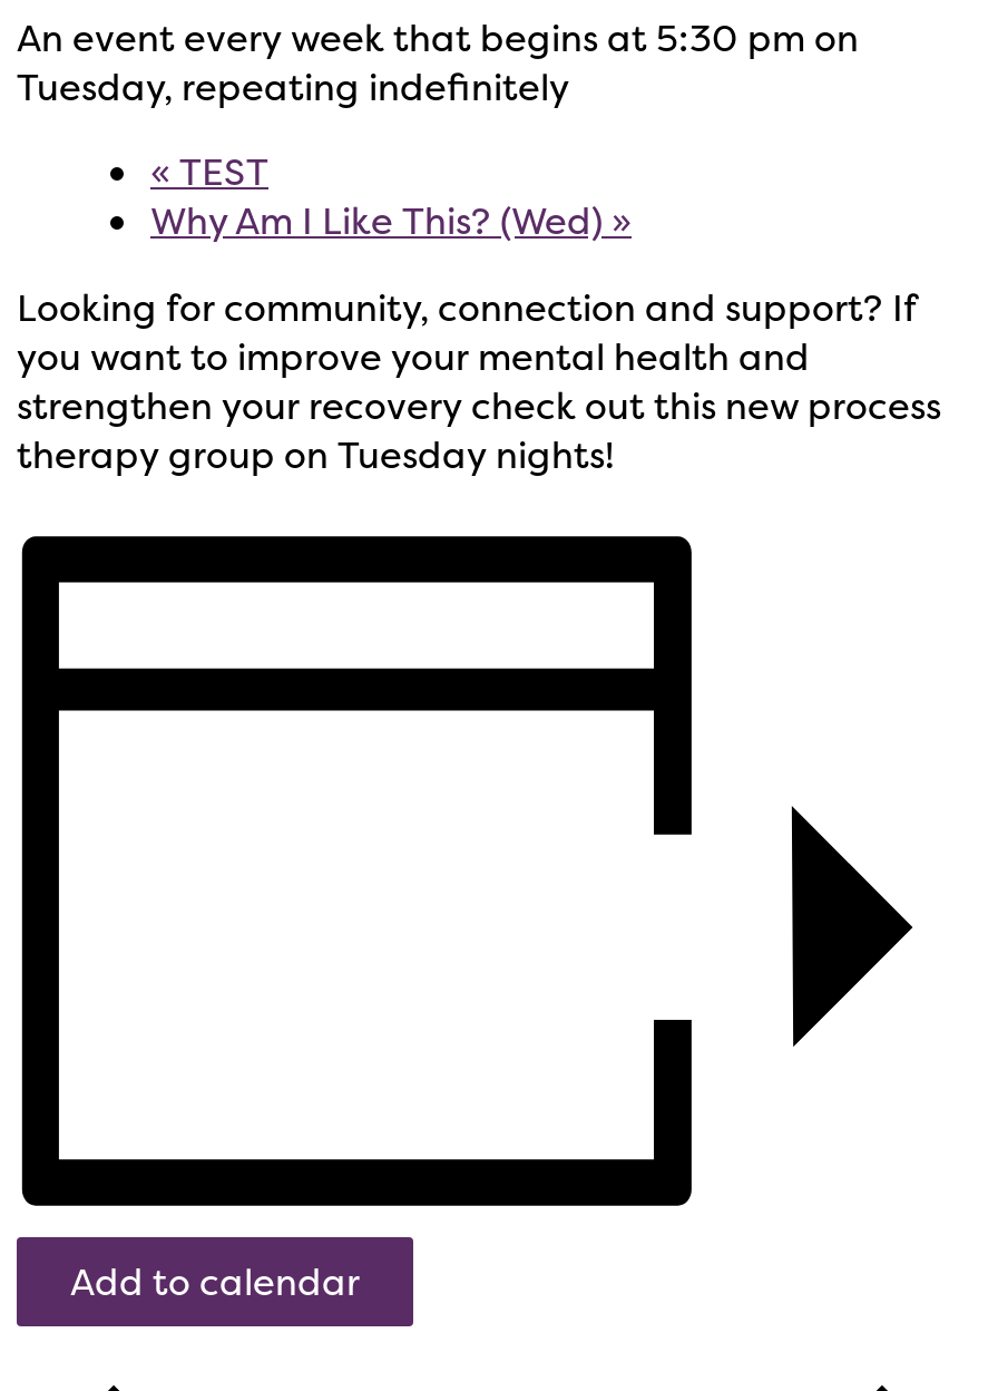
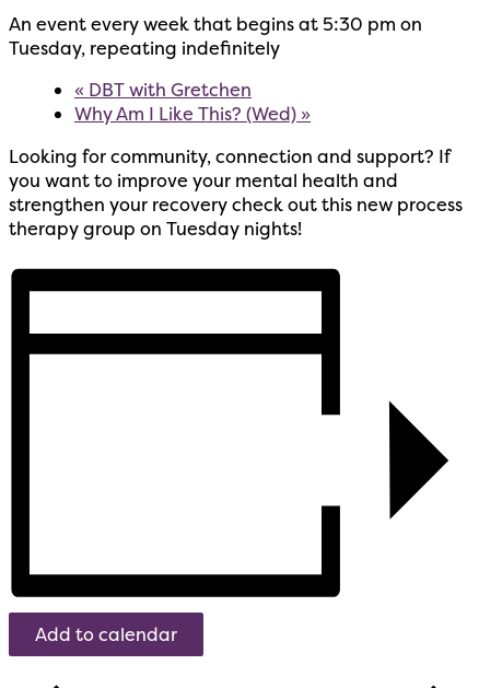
[150,147,268,196] «TEST -> [74,78,252,102] «DBT with Gretchen

